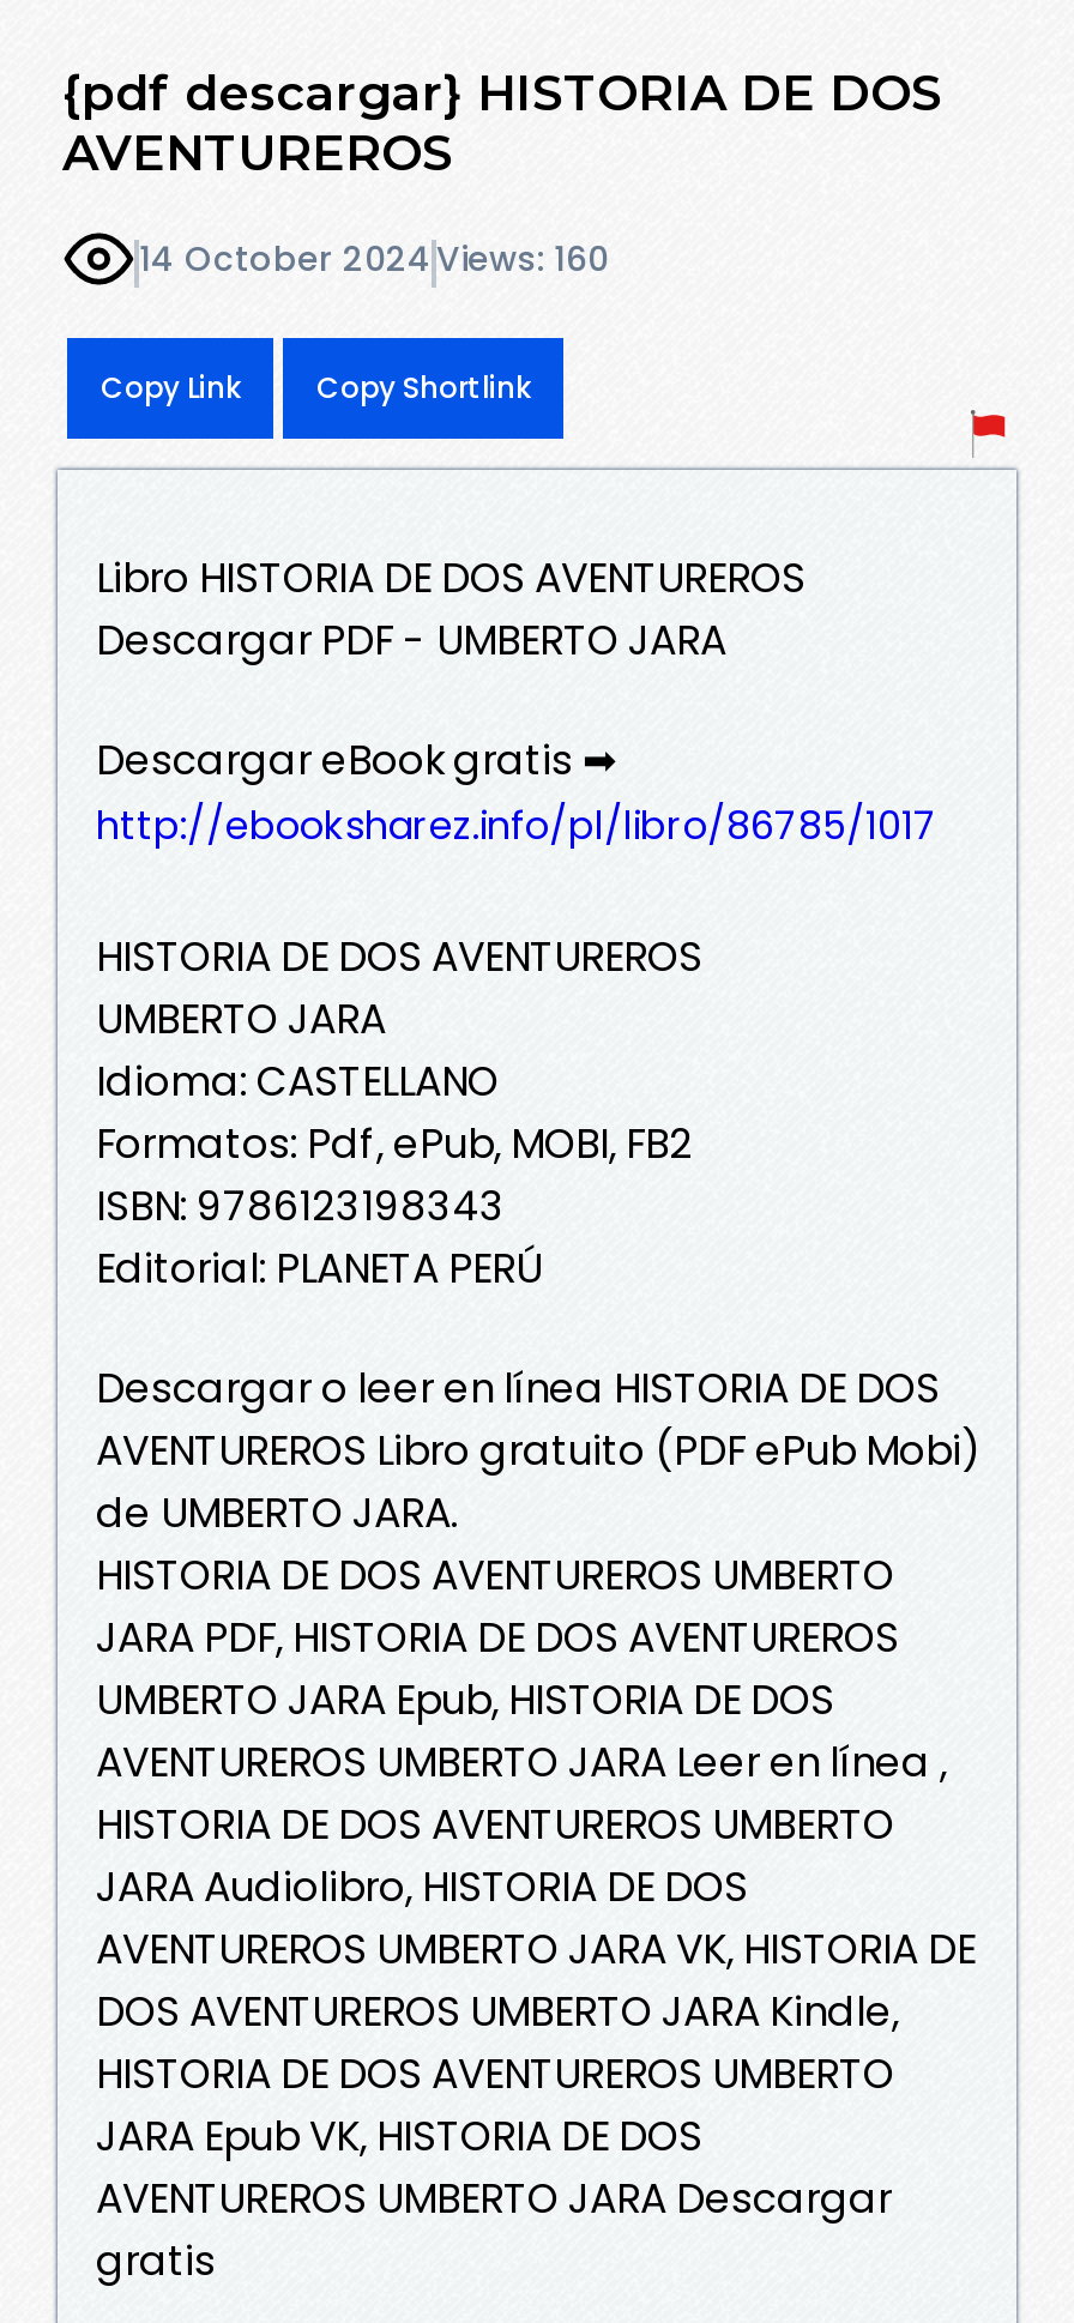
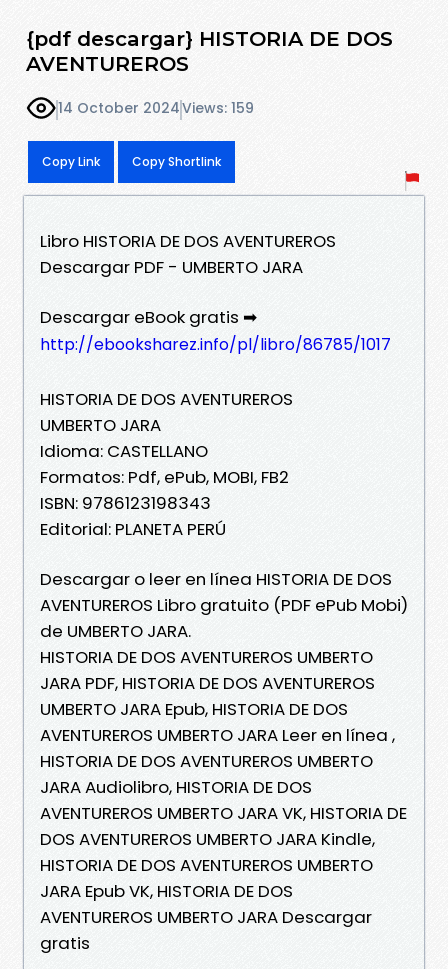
[139,236,609,284] 14 October 2024 Views: 160 -> [58,98,254,118] 14 October 2024 Views: 159

